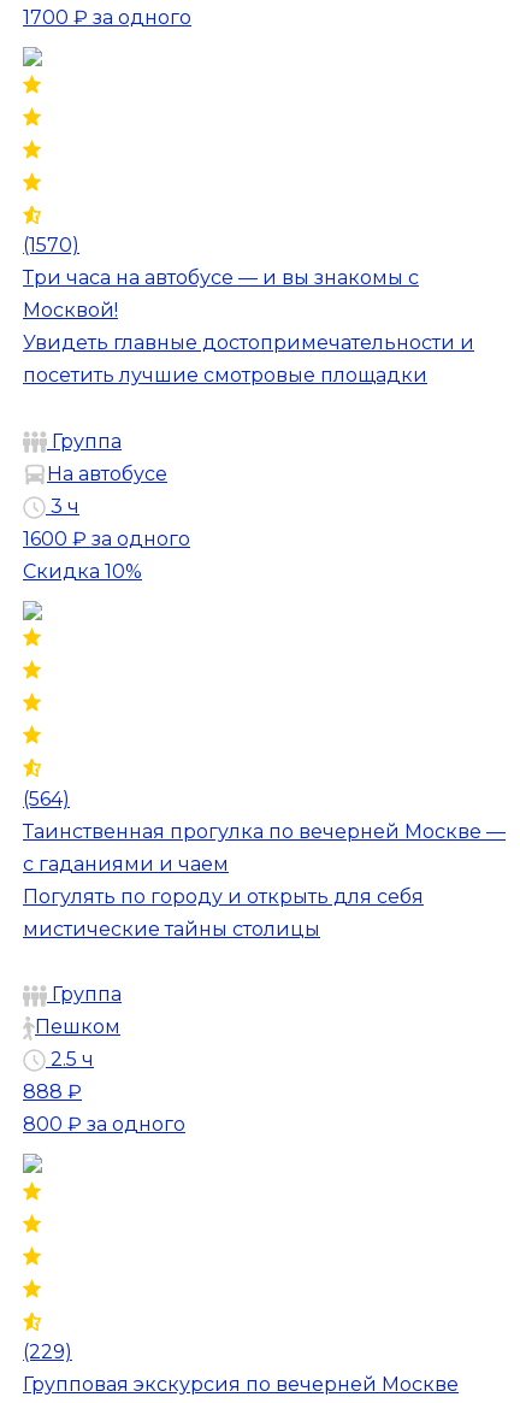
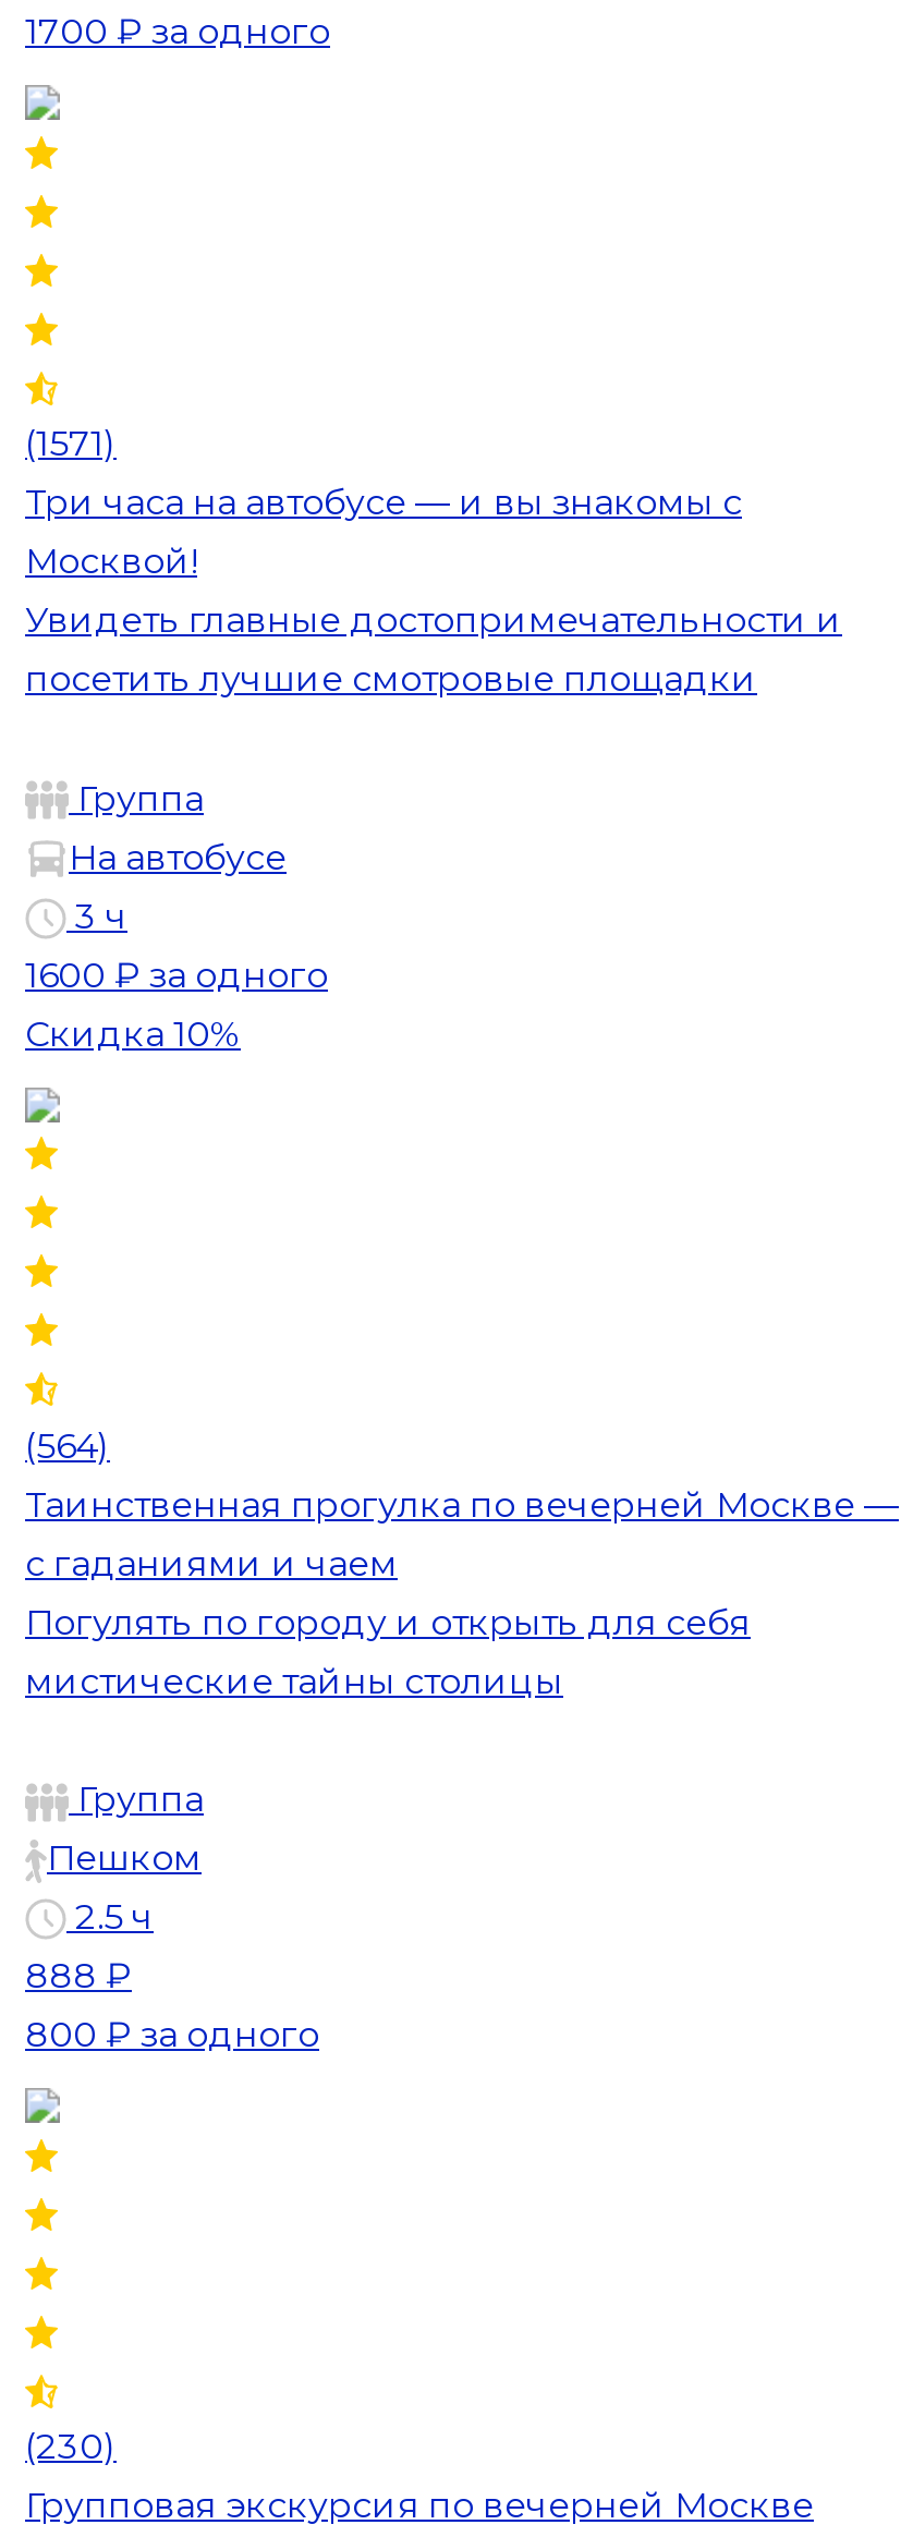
[23,234,79,257] (1570) -> [25,424,117,465] (1571)
[23,1340,72,1363] (229) -> [25,2425,117,2467] (230)

